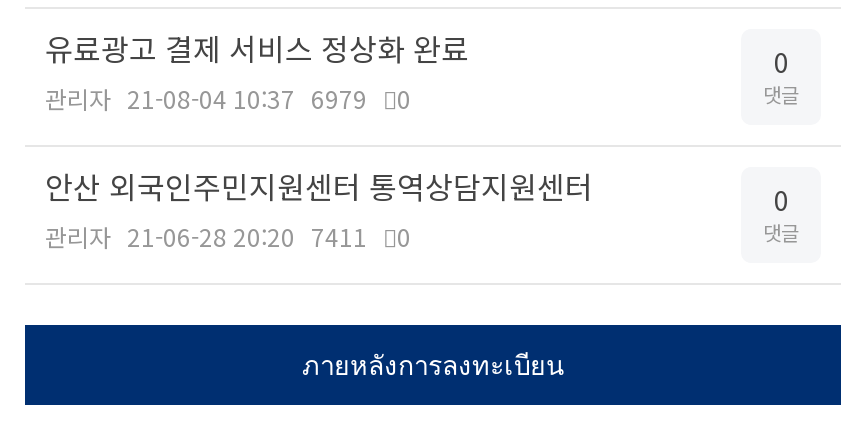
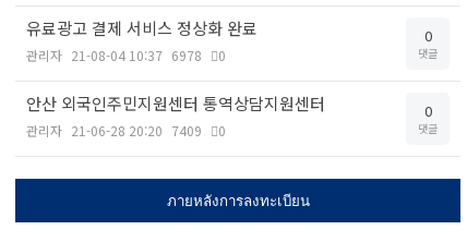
[45,81,367,115] 관리자 21-08-04 10:37 6979 -> [26,46,202,64] 관리자 21-08-04 10:37 6978
[45,219,367,253] 관리자 21-06-28 20:20 7411 -> [26,121,202,140] 관리자 21-06-28 20:20 7409

